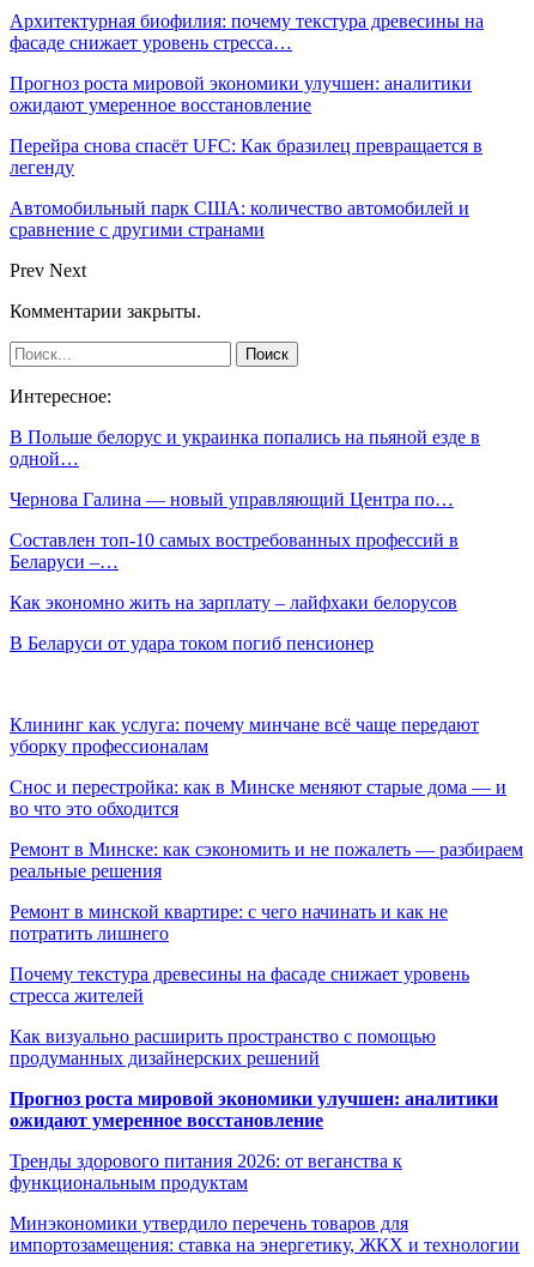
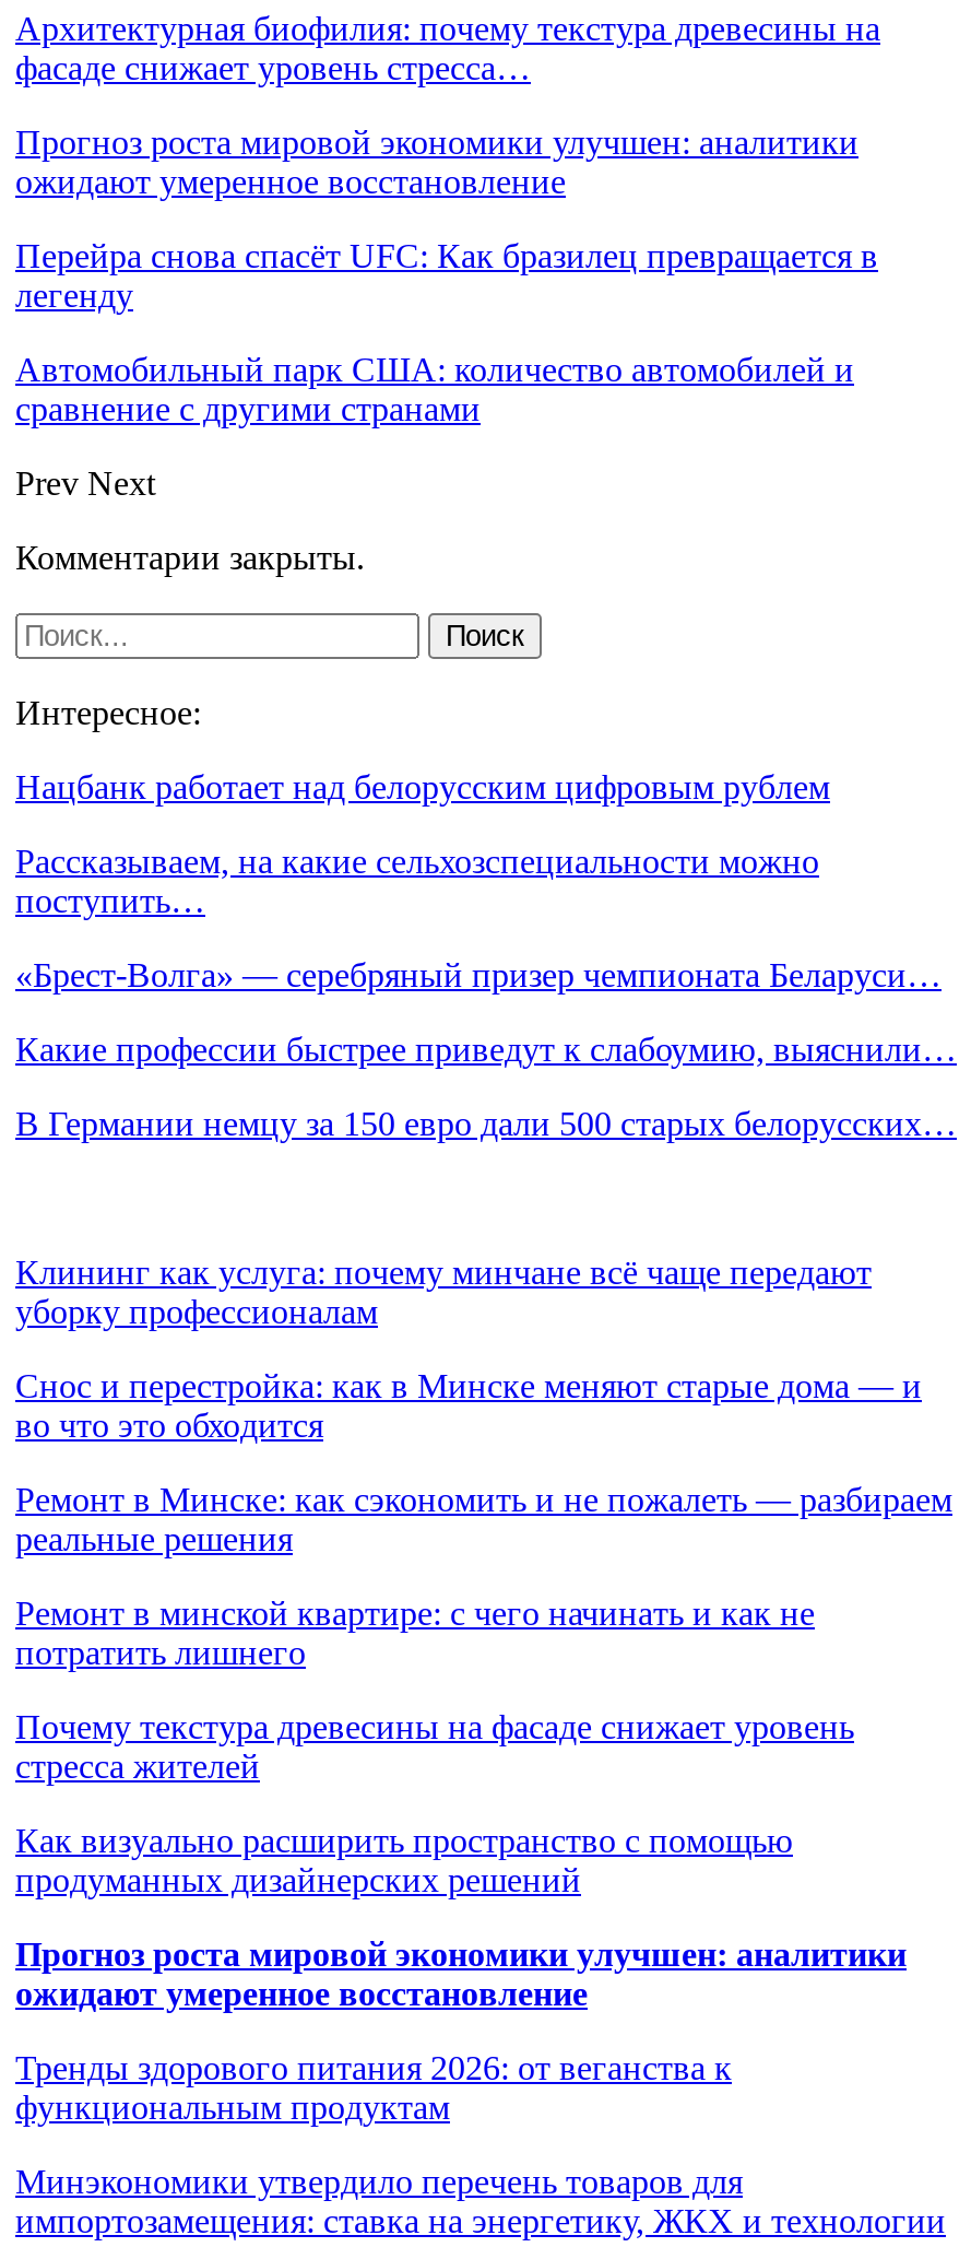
[10,426,480,468] В Польше белорус и украинка попались на пьяной езде в | одной… -> [15,768,830,805] Нацбанк работает над белорусским цифровым рублем
[10,489,454,509] Чернова Галина — новый управляющий Центра по… -> [15,842,819,919] Рассказываем, на какие сельхозспециальности можно | поступить…
[10,530,459,572] Составлен топ-10 самых востребованных профессий в | Беларуси –… -> [15,956,942,993] «Брест-Волга» — серебряный призер чемпионата Беларуси…
[10,592,457,612] Как экономно жить на зарплату – лайфхаки белорусов -> [15,1030,957,1067] Какие профессии быстрее приведут к слабоумию, выяснили…
[10,633,374,653] В Беларуси от удара током погиб пенсионер -> [15,1104,957,1142] В Германии немцу за 150 евро дали 500 старых белорусских…

